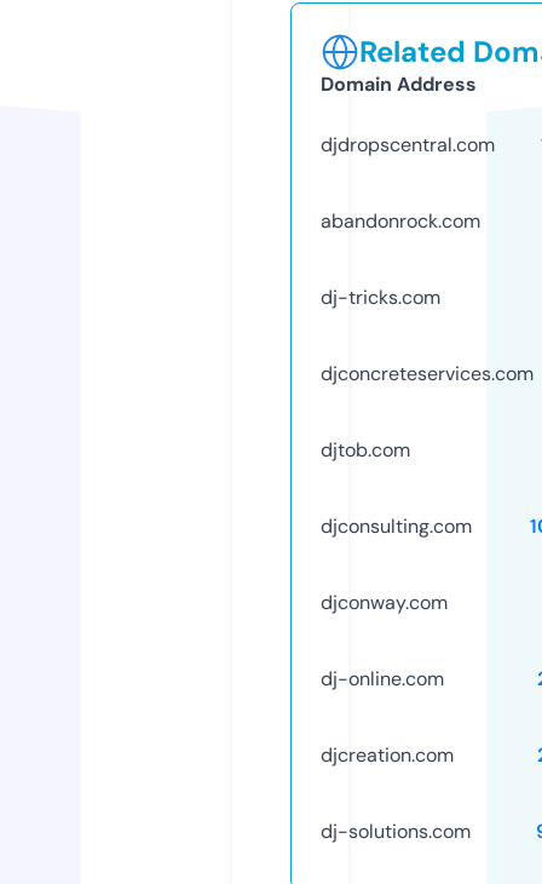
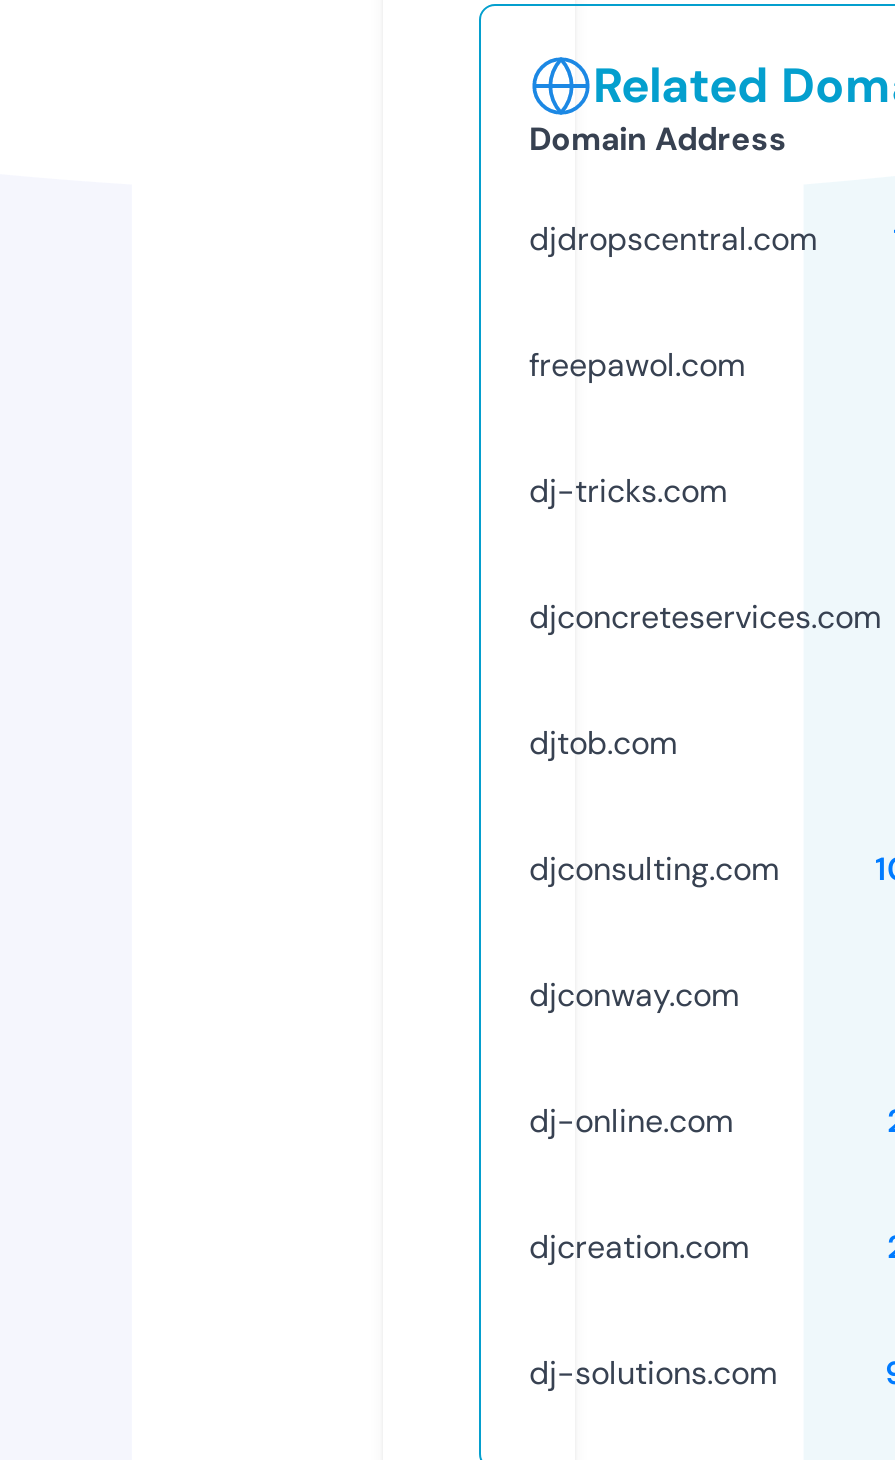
[321,208,480,233] abandonrock.com -> [529,344,745,386] freepawol.com

